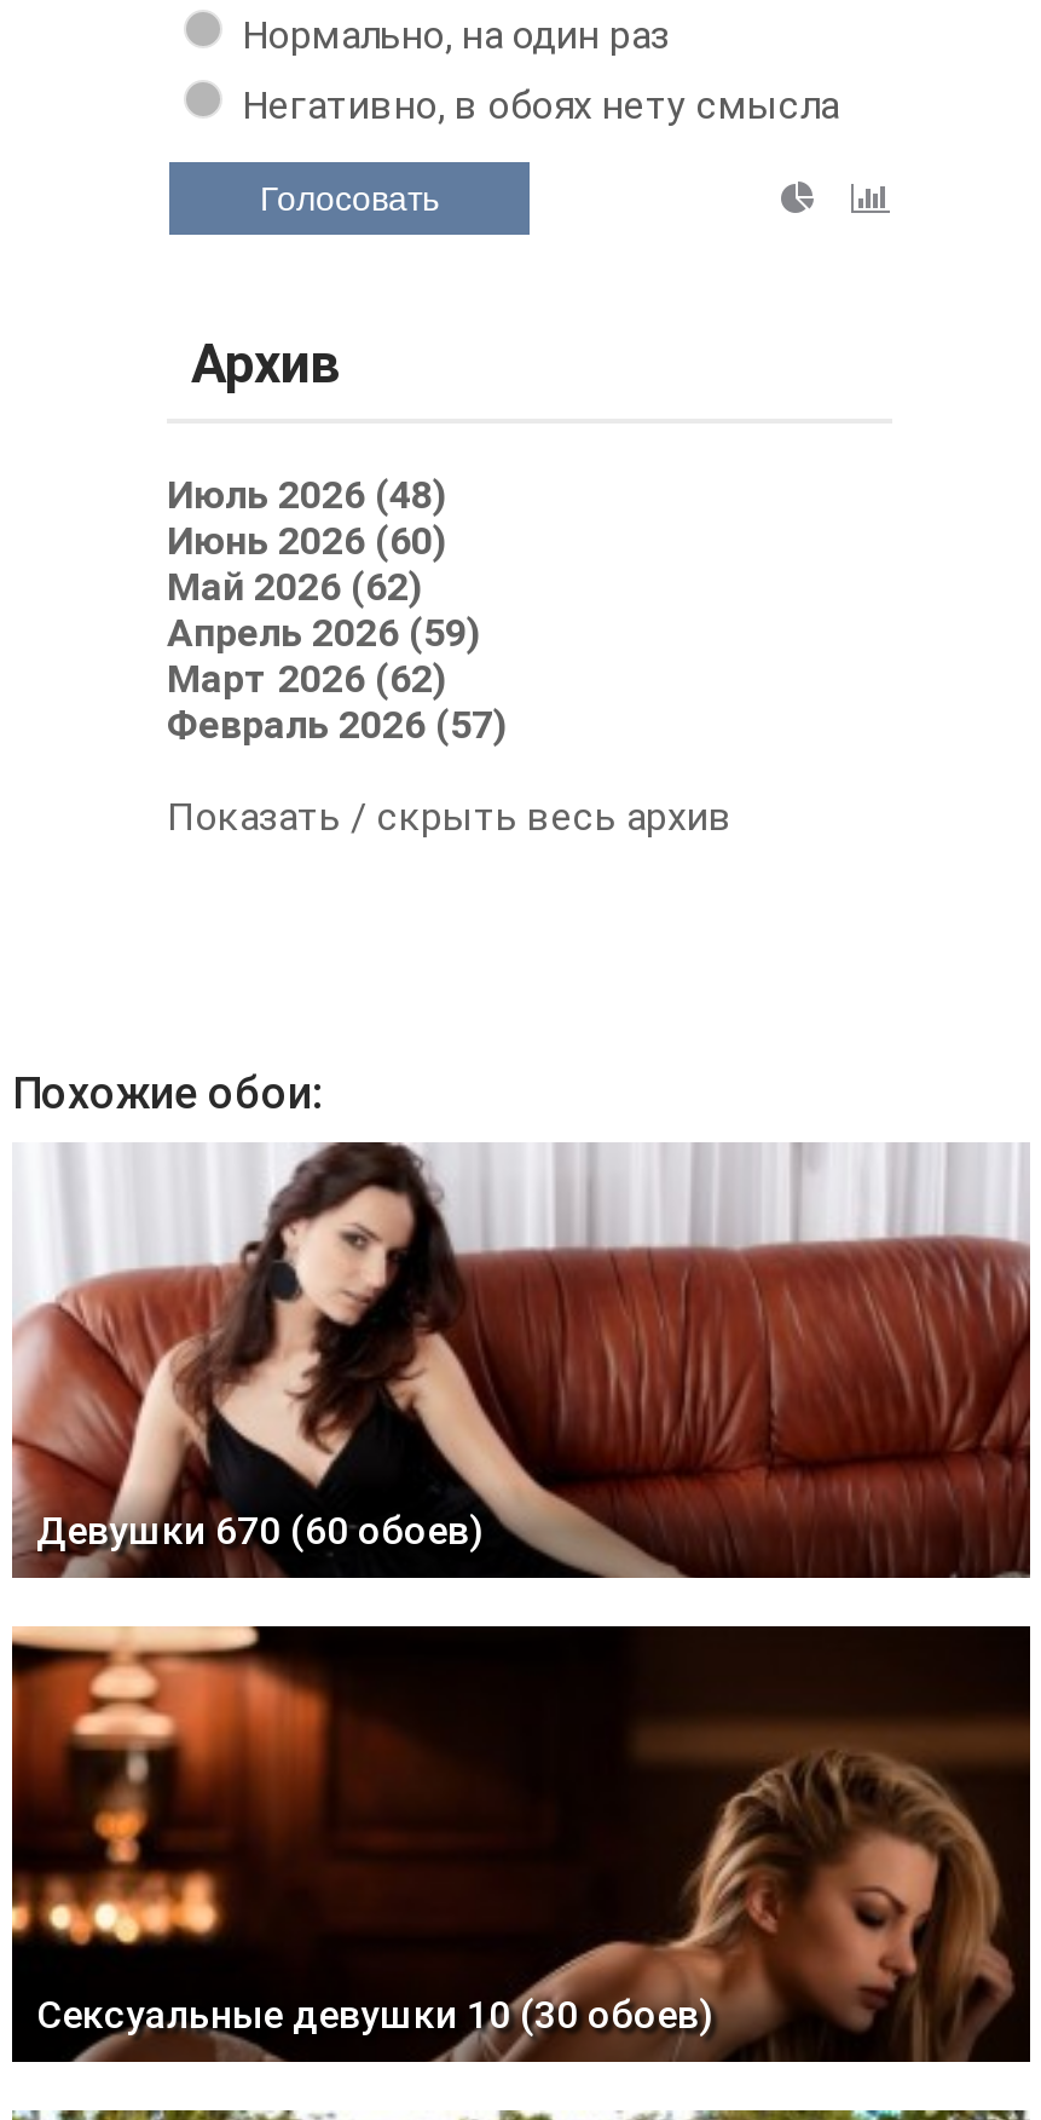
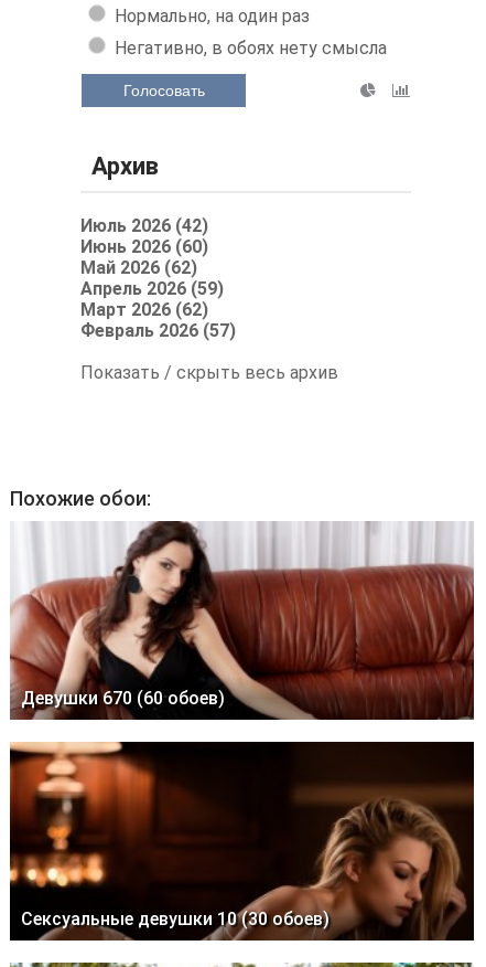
[167,472,447,518] Июль 2026 (48) -> [80,215,208,236] Июль 2026 (42)

